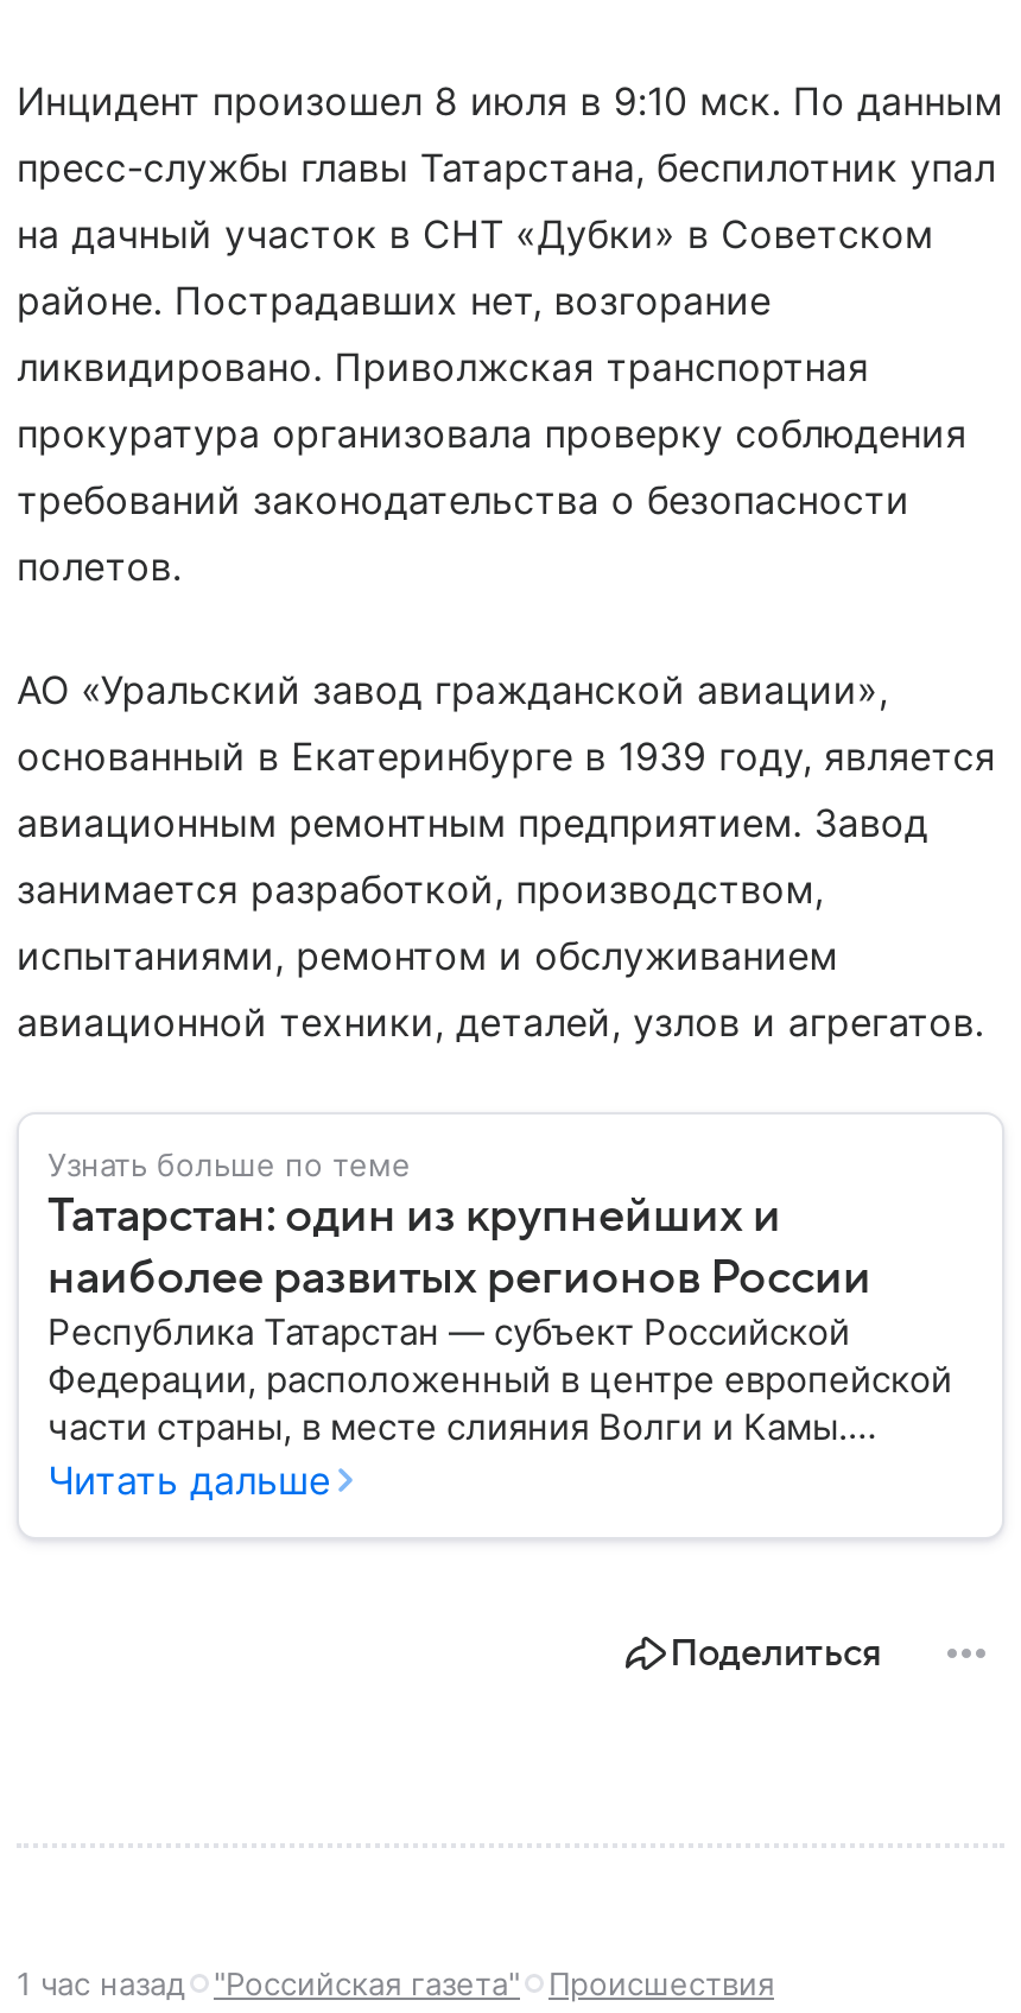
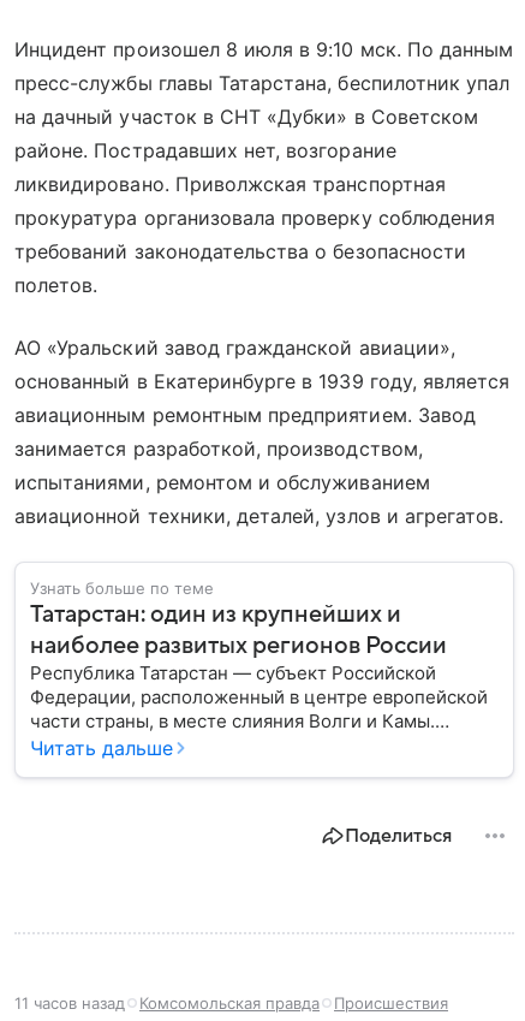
[17,1964,520,2002] 1 час назад | "Российская газета" -> [14,993,320,1012] 11 часов назад | Комсомольская правда

